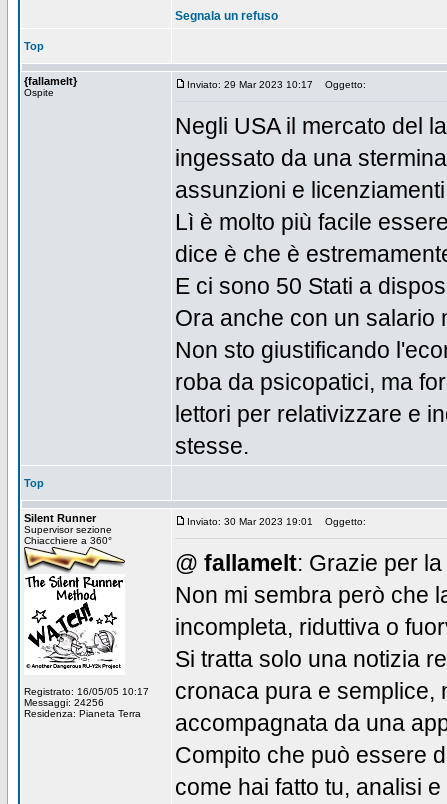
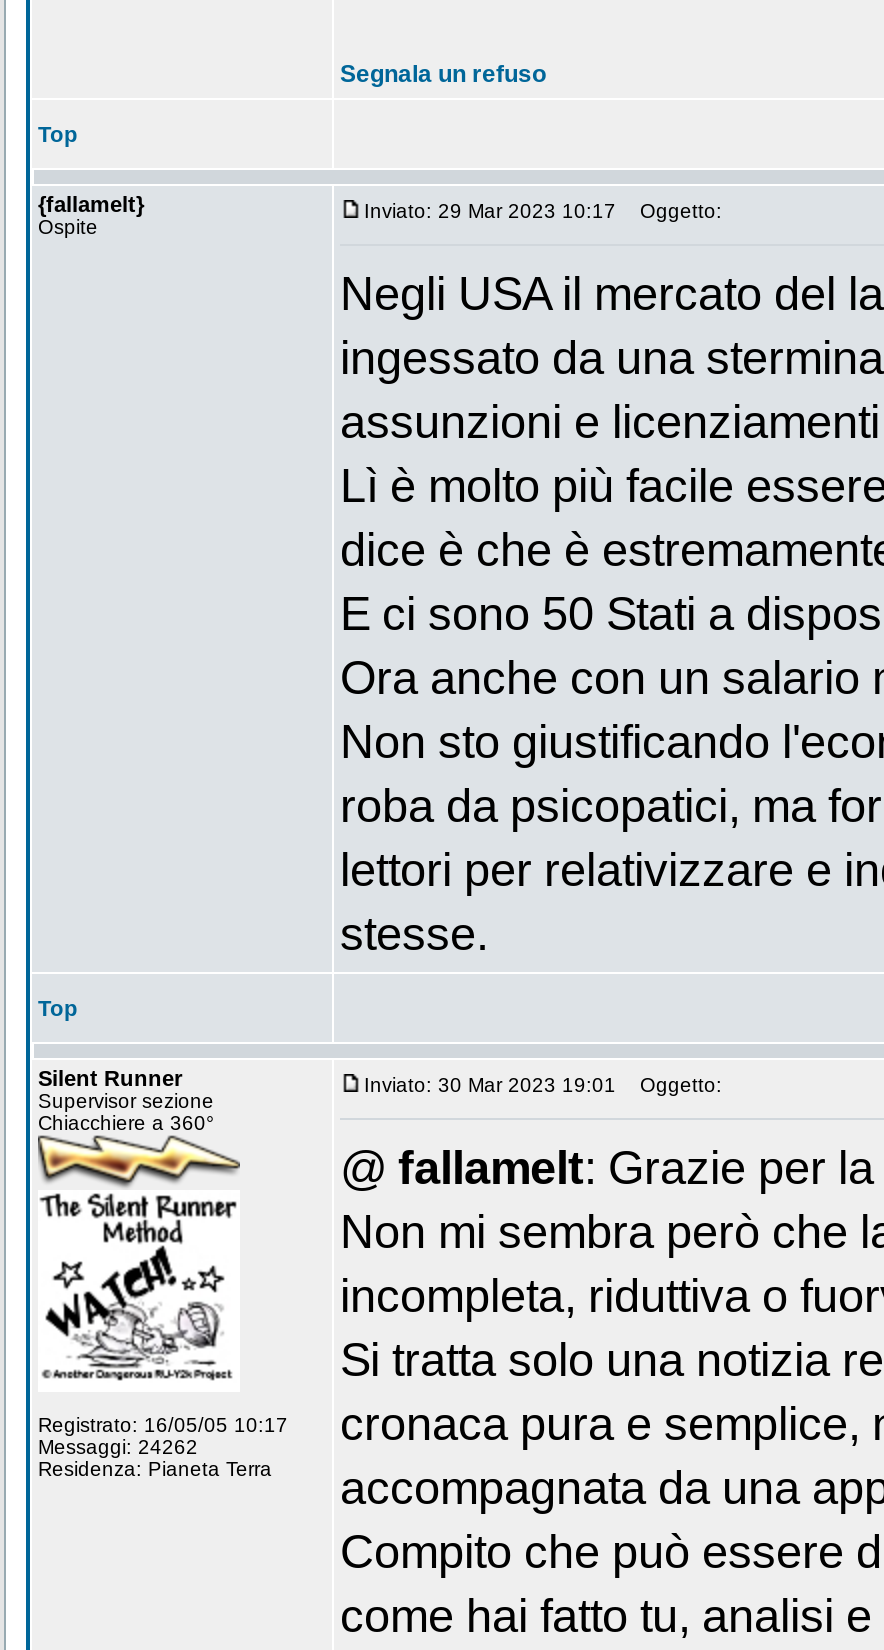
[24,697,104,708] Messaggi: 24256 -> [38,1436,198,1458] Messaggi: 24262

